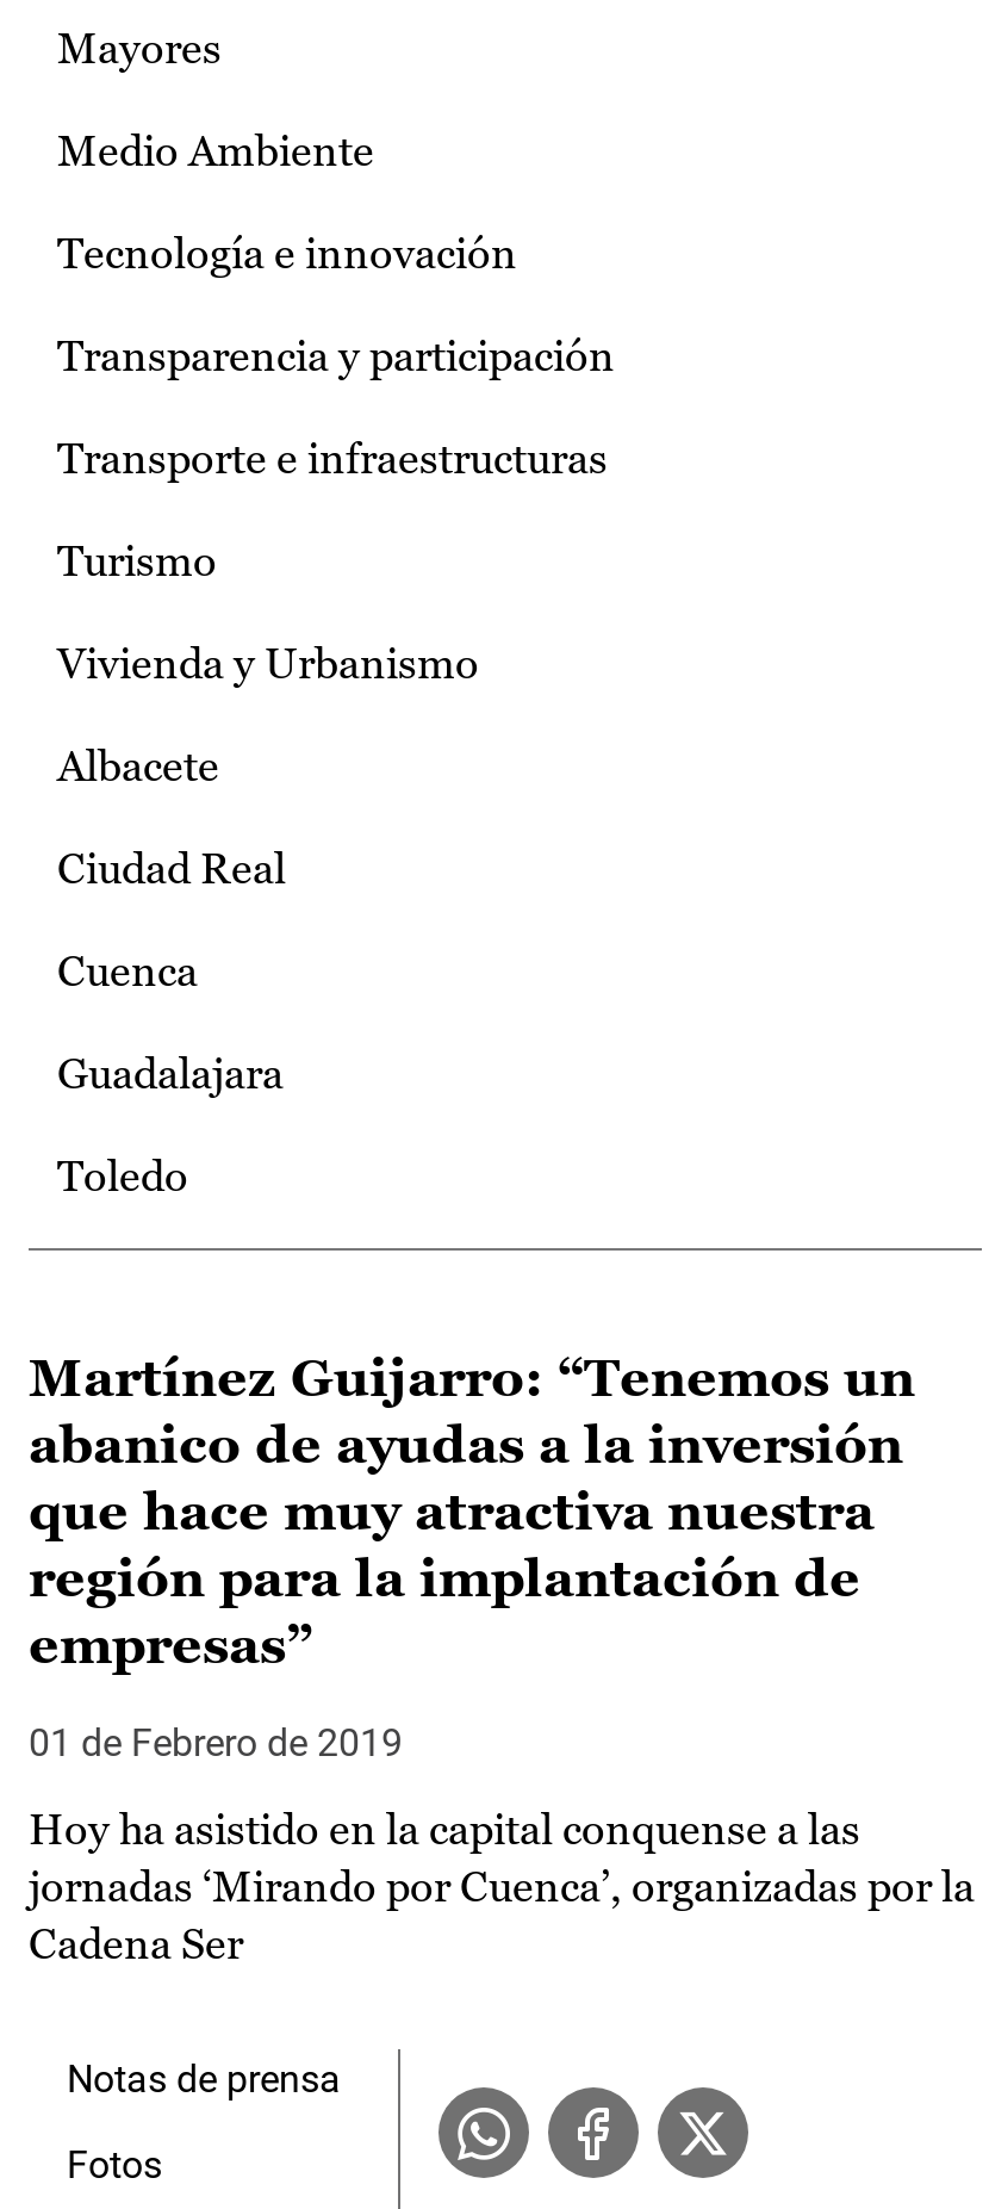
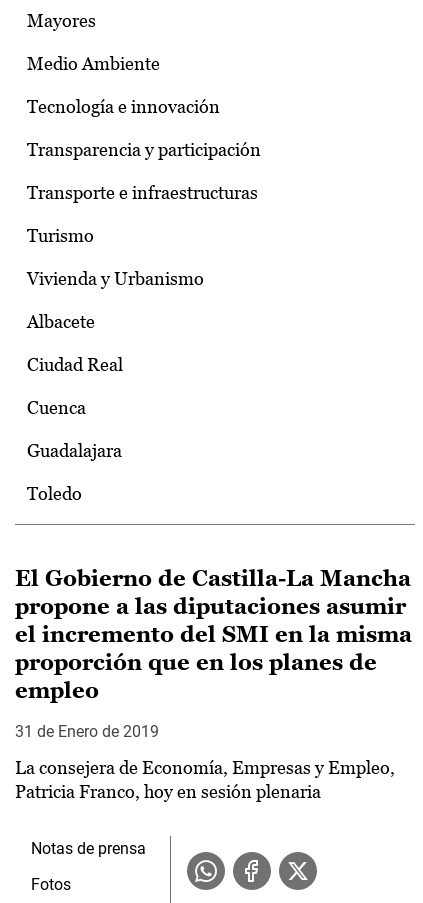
[29,1349,915,1675] Martínez Guijarro: “Tenemos un | abanico de ayudas a la inversión | que hace muy atractiva nuestra | región para la implantación de | empresas” -> [15,566,412,703] El Gobierno de Castilla-La Mancha | propone a las diputaciones asumir | el incremento del SMI en la misma | proporción que en los planes de | empleo
[29,1720,403,1766] 01 de Febrero de 2019 -> [15,722,159,741] 31 de Enero de 2019
[29,1804,975,1968] Hoy ha asistido en la capital conquense a las | jornadas ‘Mirando por Cuenca’, organizadas por la | Cadena Ser -> [15,757,395,802] La consejera de Economía, Empresas y Empleo, | Patricia Franco, hoy en sesión plenaria

